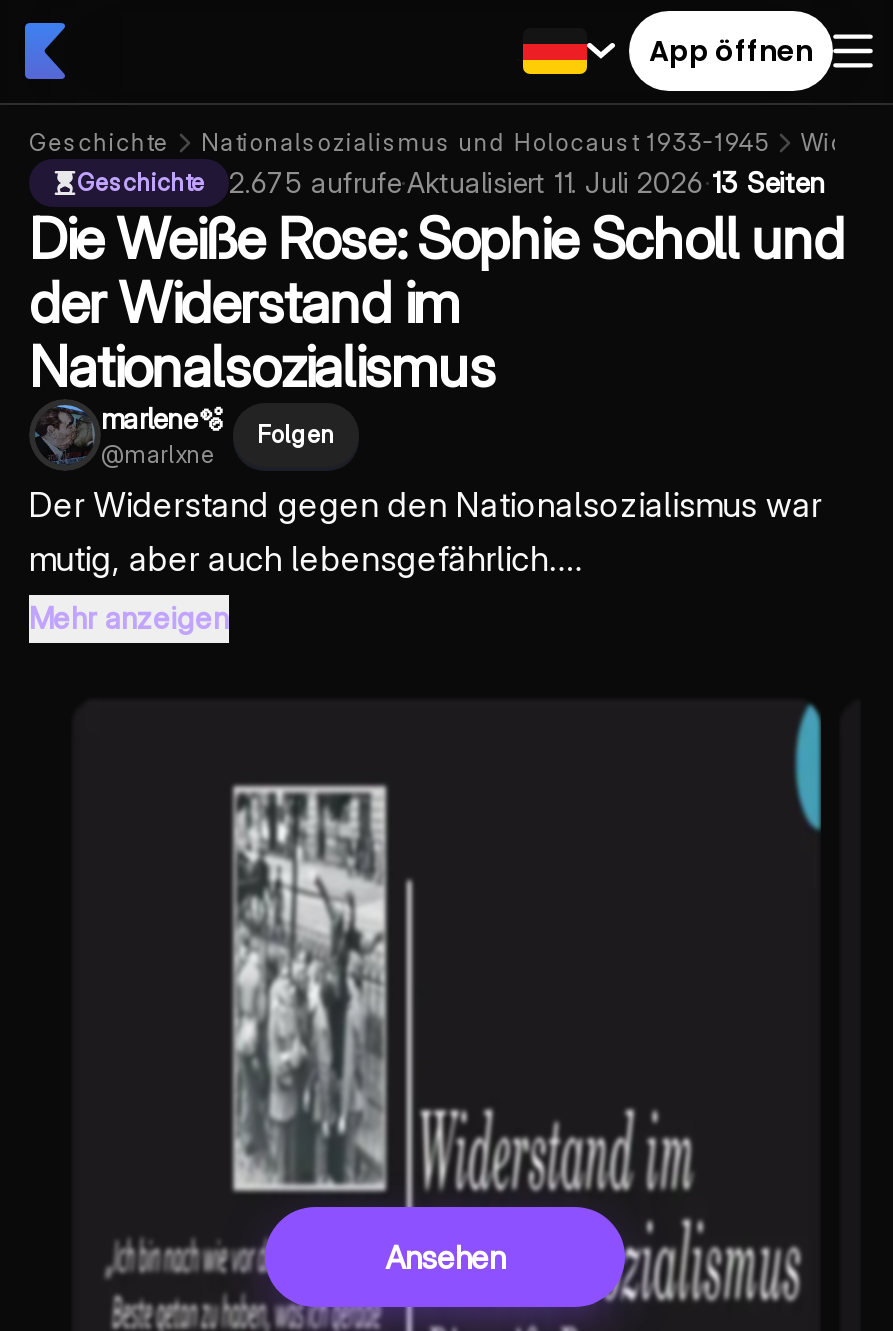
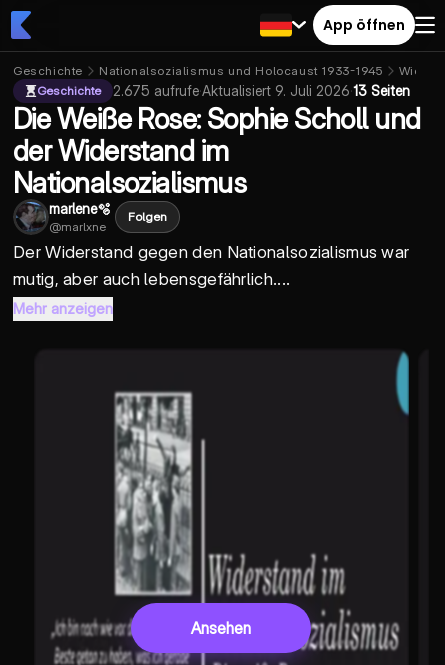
[229,165,825,199] 2.675 aufrufe · Aktualisiert 11. Juli 2026 · 13 Seiten -> [113,82,410,99] 2.675 aufrufe · Aktualisiert 9. Juli 2026 · 13 Seiten

